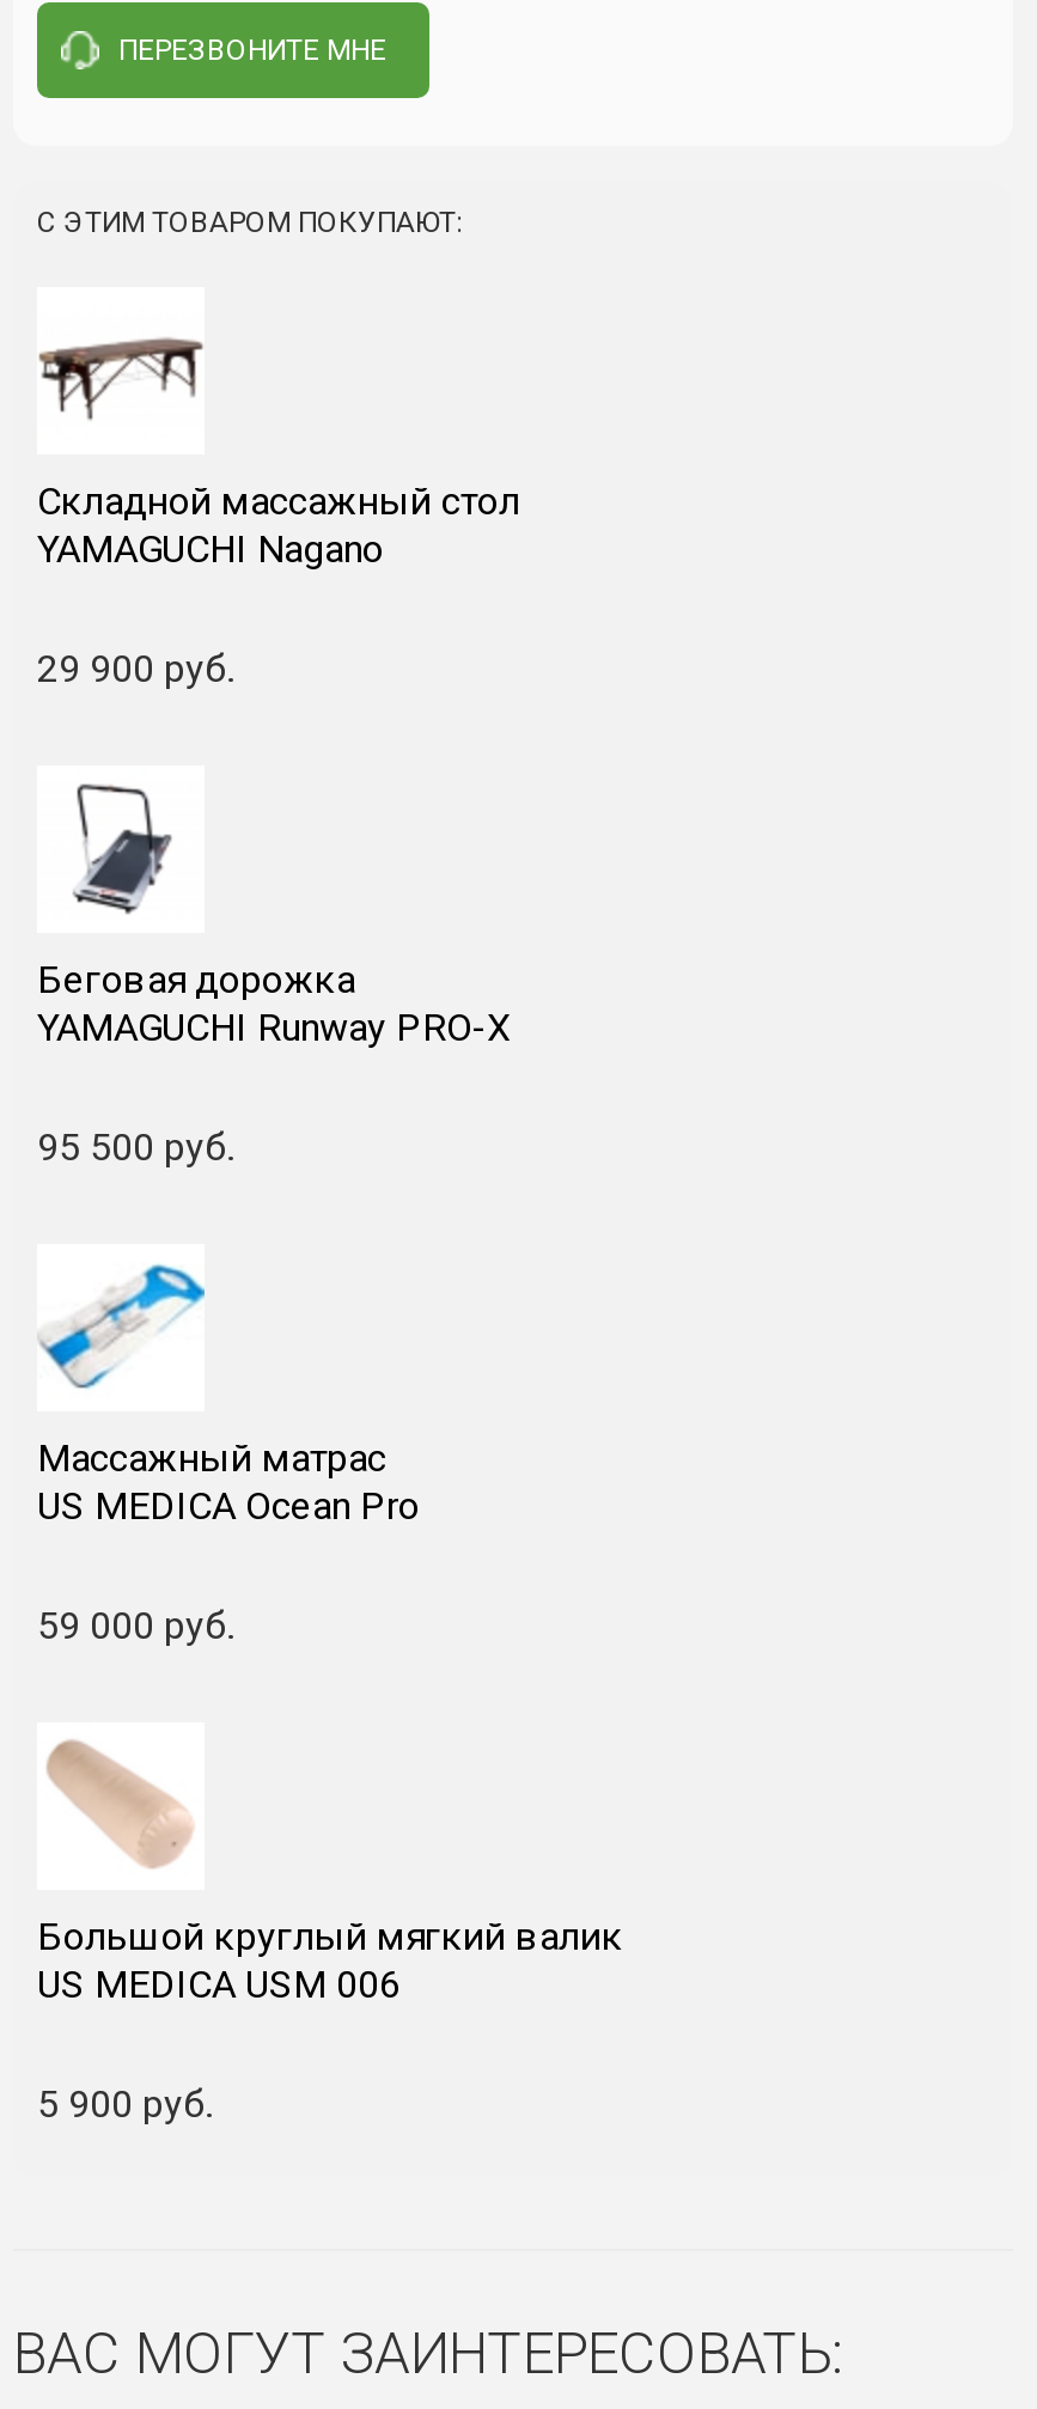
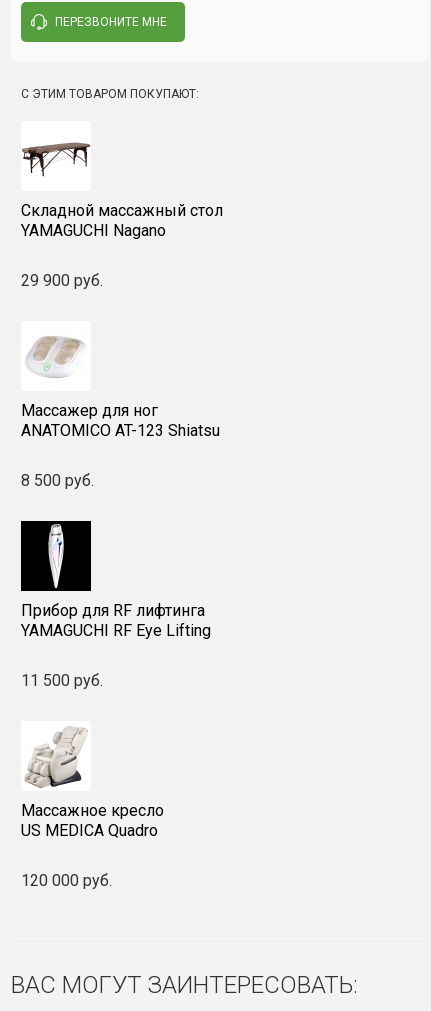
[37,782,511,1051] [image] | Беговая дорожка | YAMAGUCHI Runway PRO-X -> [21,329,220,440] [image] | Массажер для ног | ANATOMICO AT-123 Shiatsu
[37,1125,233,1171] 95 500 руб. -> [21,471,94,490] 8 500 руб.
[37,1244,420,1530] [image] | Массажный матрас | US MEDICA Ocean Pro -> [20,520,211,640] [image] | Прибор для RF лифтинга | YAMAGUCHI RF Eye Lifting
[37,1604,233,1649] 59 000 руб. -> [21,671,103,690] 11 500 руб.
[37,1737,623,2008] [image] | Большой круглый мягкий валик | US MEDICA USM 006 -> [21,726,164,840] [image] | Массажное кресло | US MEDICA Quadro
[37,2082,212,2128] 5 900 руб. -> [21,871,112,890] 120 000 руб.

